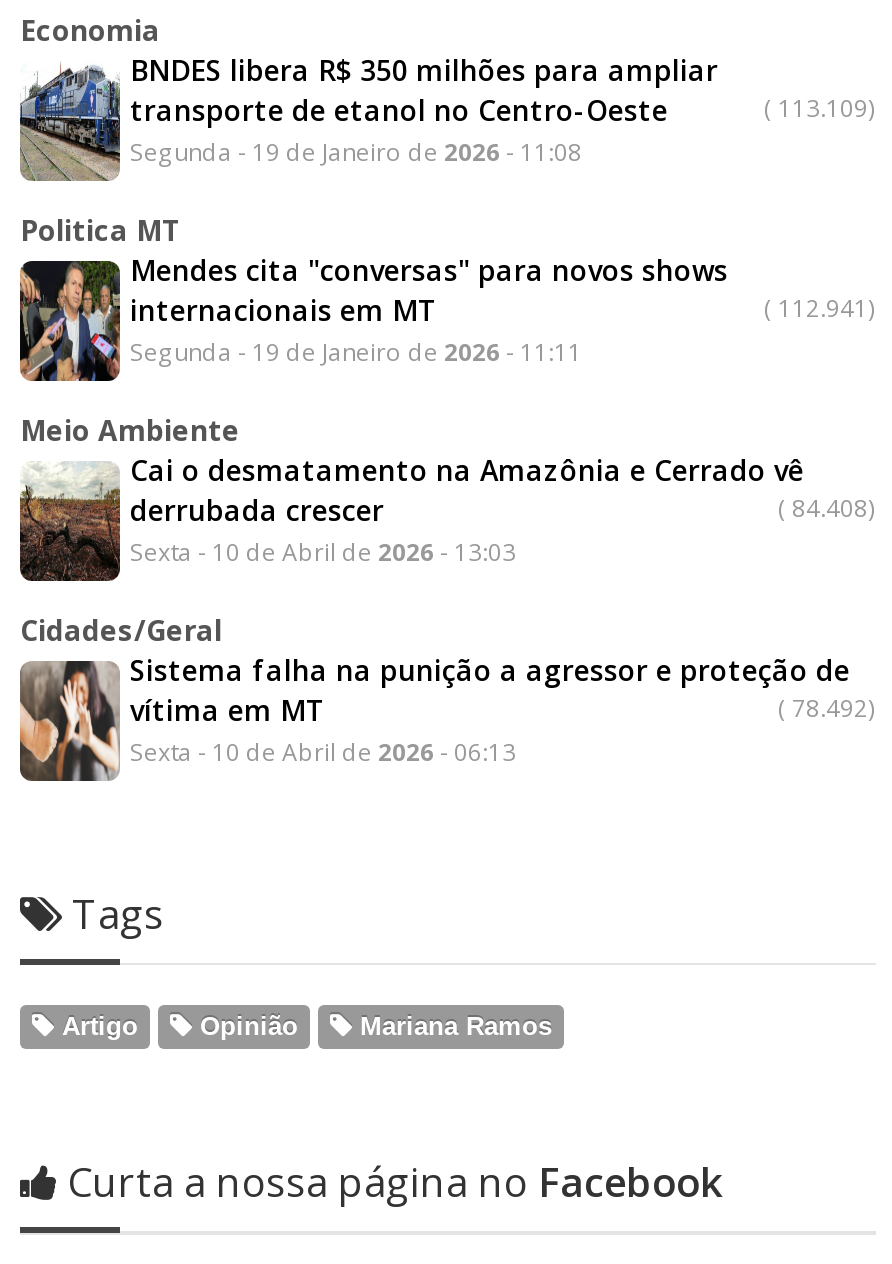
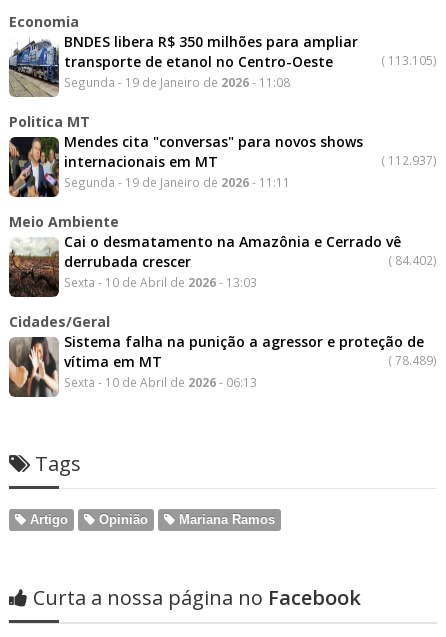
[764,91,876,123] (113.109) -> [381,52,437,68] (113.105)
[764,291,876,323] (112.941) -> [381,152,437,168] (112.937)
[778,491,876,523] (84.408) -> [388,252,437,268] (84.402)
[778,691,876,723] (78.492) -> [388,352,437,368] (78.489)

